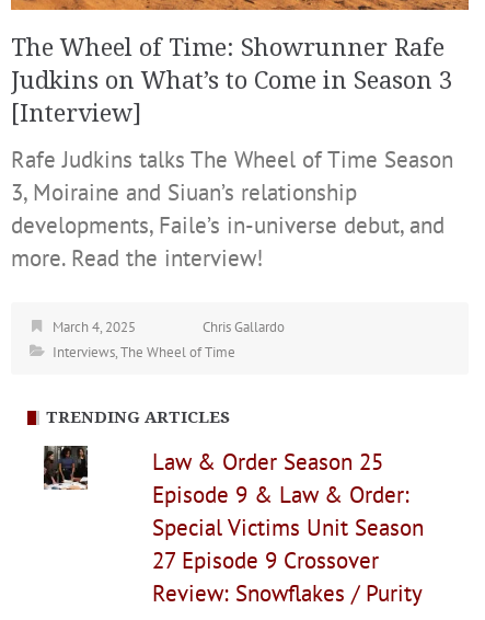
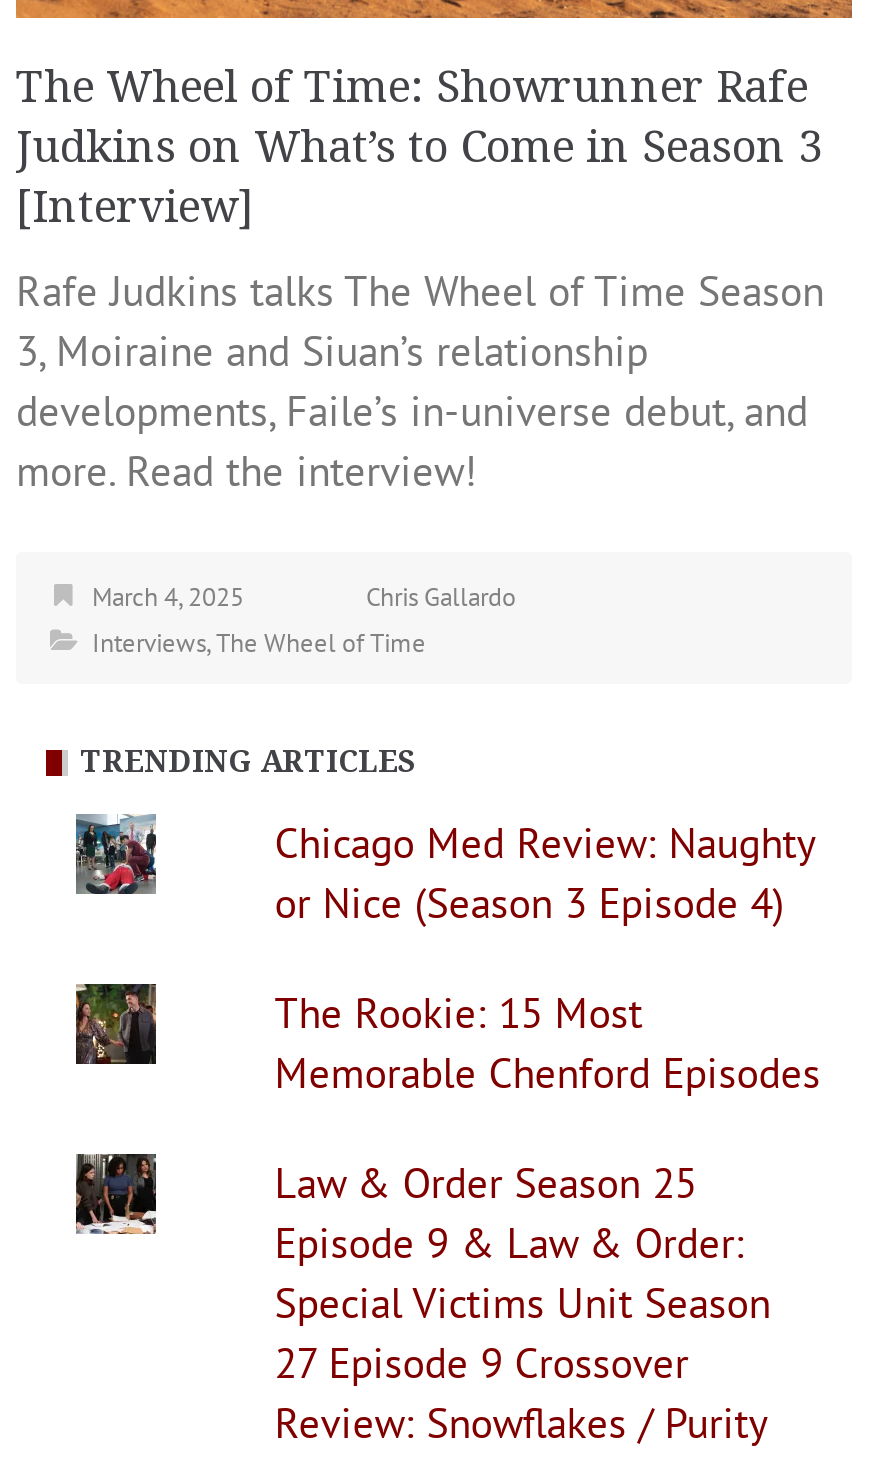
none -> [74,814,158,896] [image]
none -> [74,982,158,1066] [image]
none -> [274,817,820,1101] Chicago Med Review: Naughty | or Nice (Season 3 Episode 4) | The Rookie: 15 Most | Memorable Chenford Episodes

